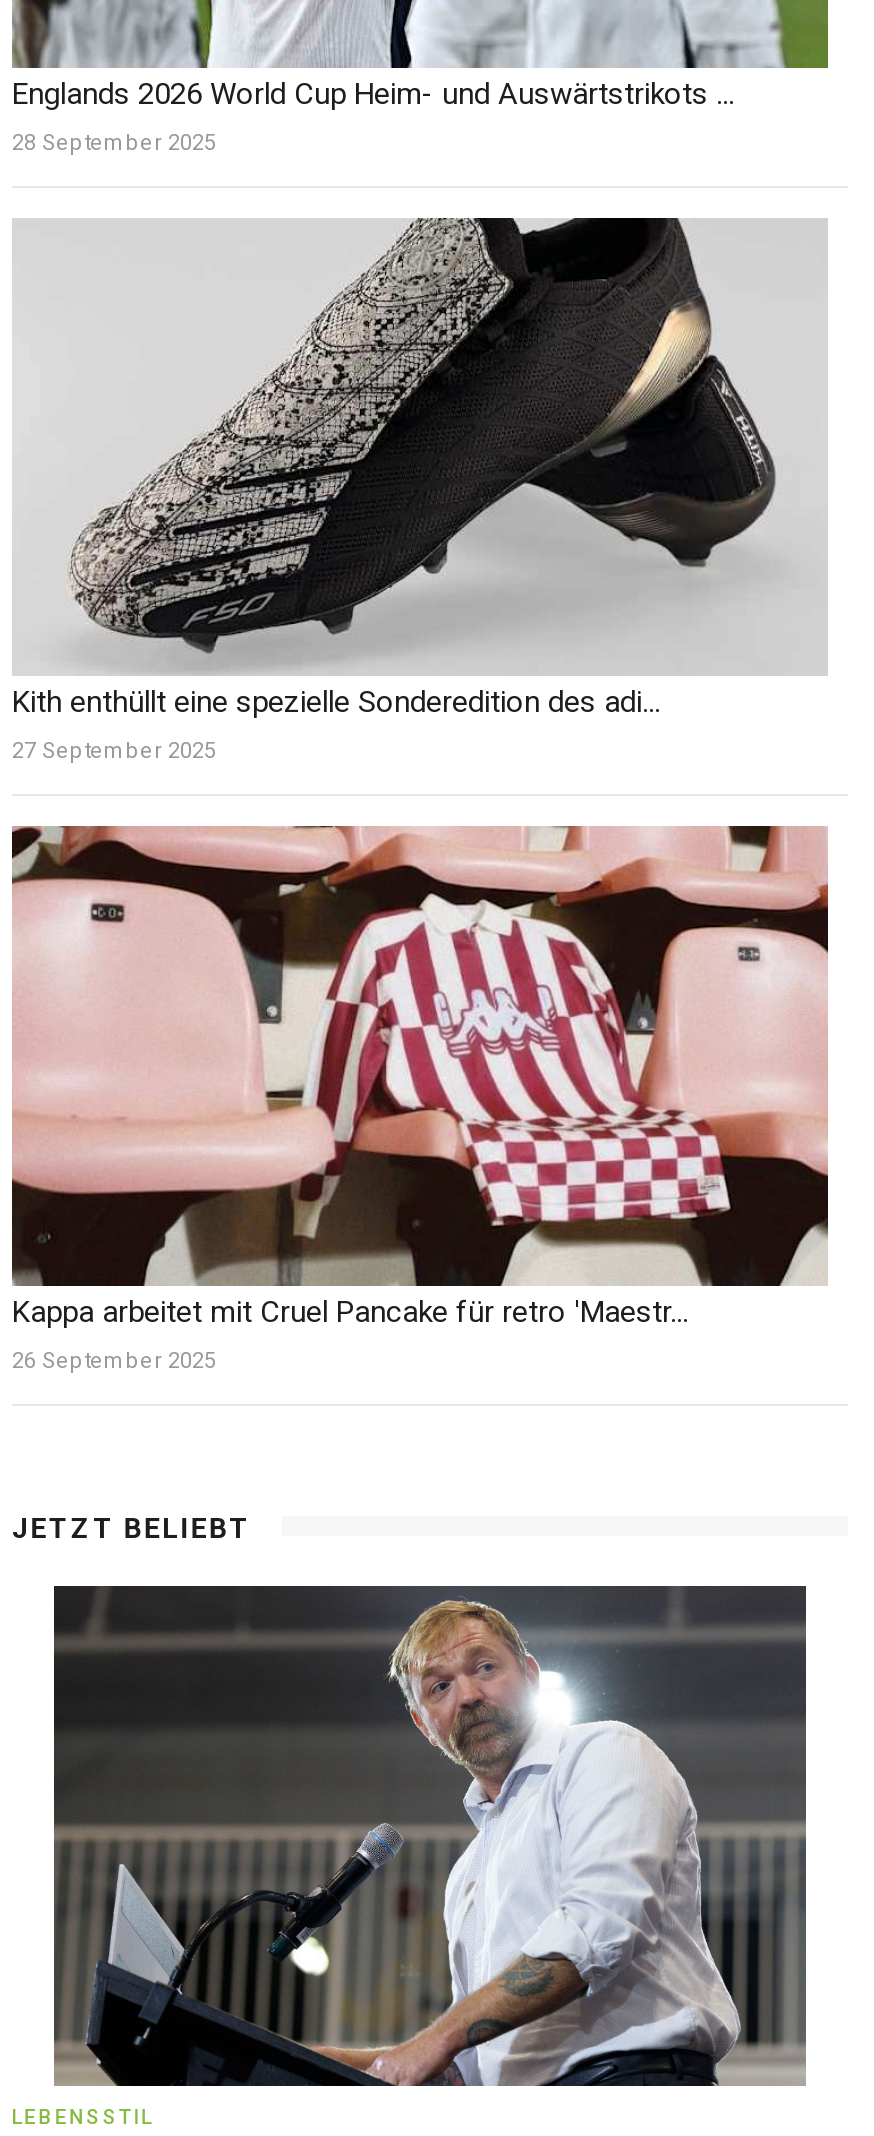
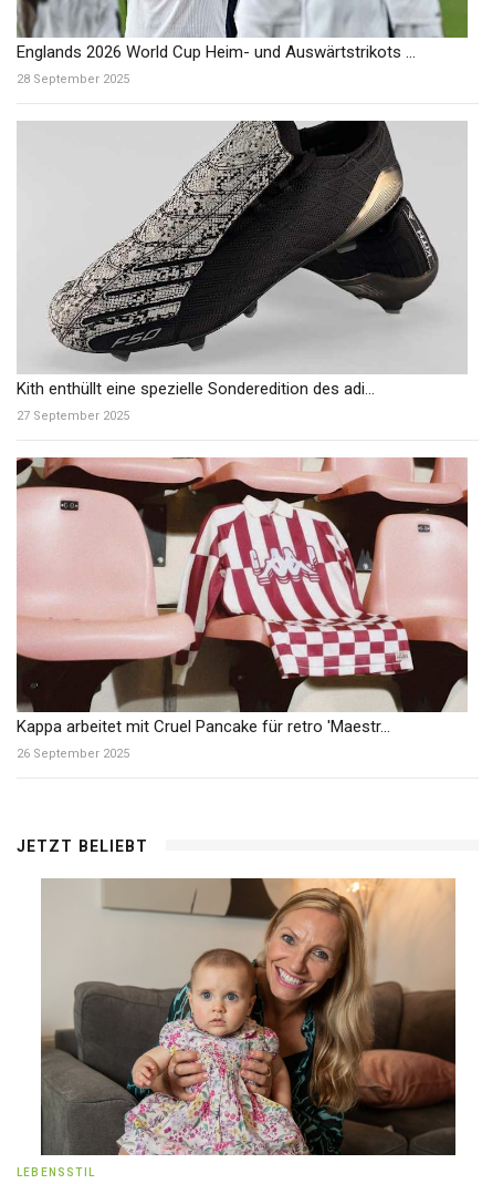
[52,1584,808,2088] [image] -> [40,877,455,1155] [image]

